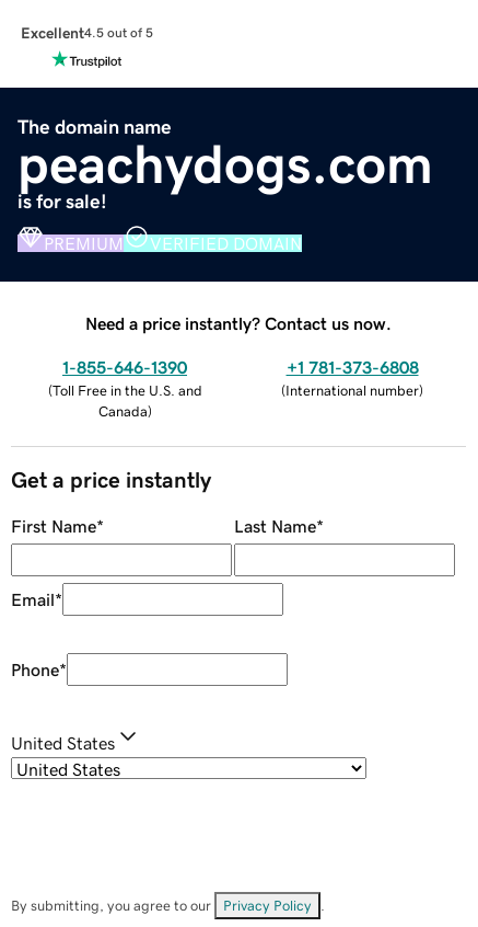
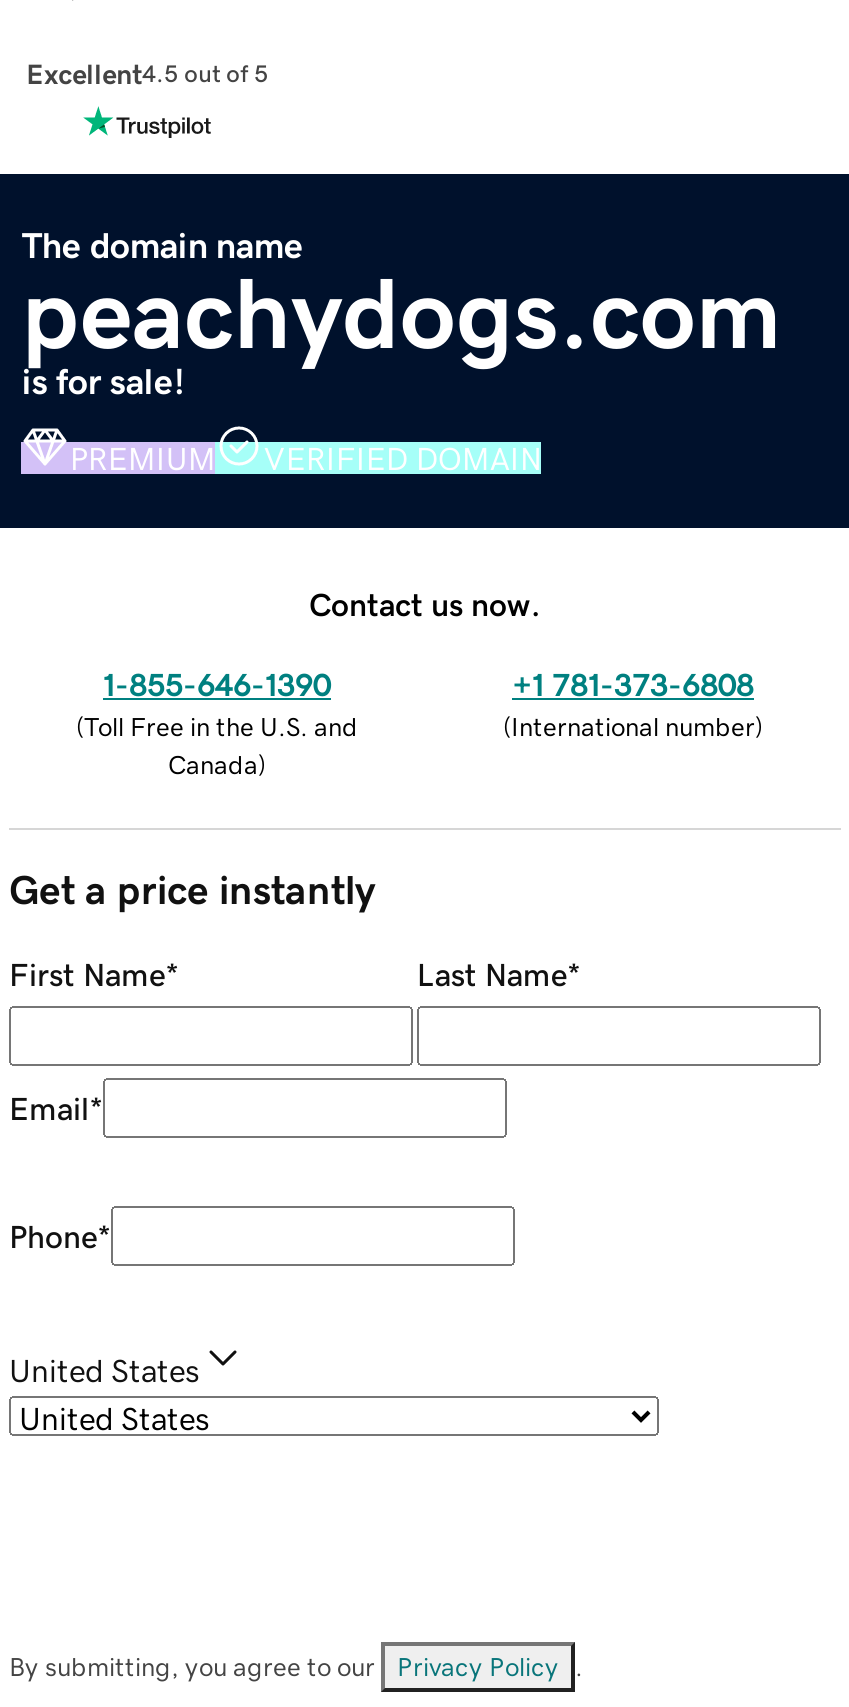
[85,314,392,332] Need a price instantly? Contact us now. -> [309,587,541,619] Contact us now.

